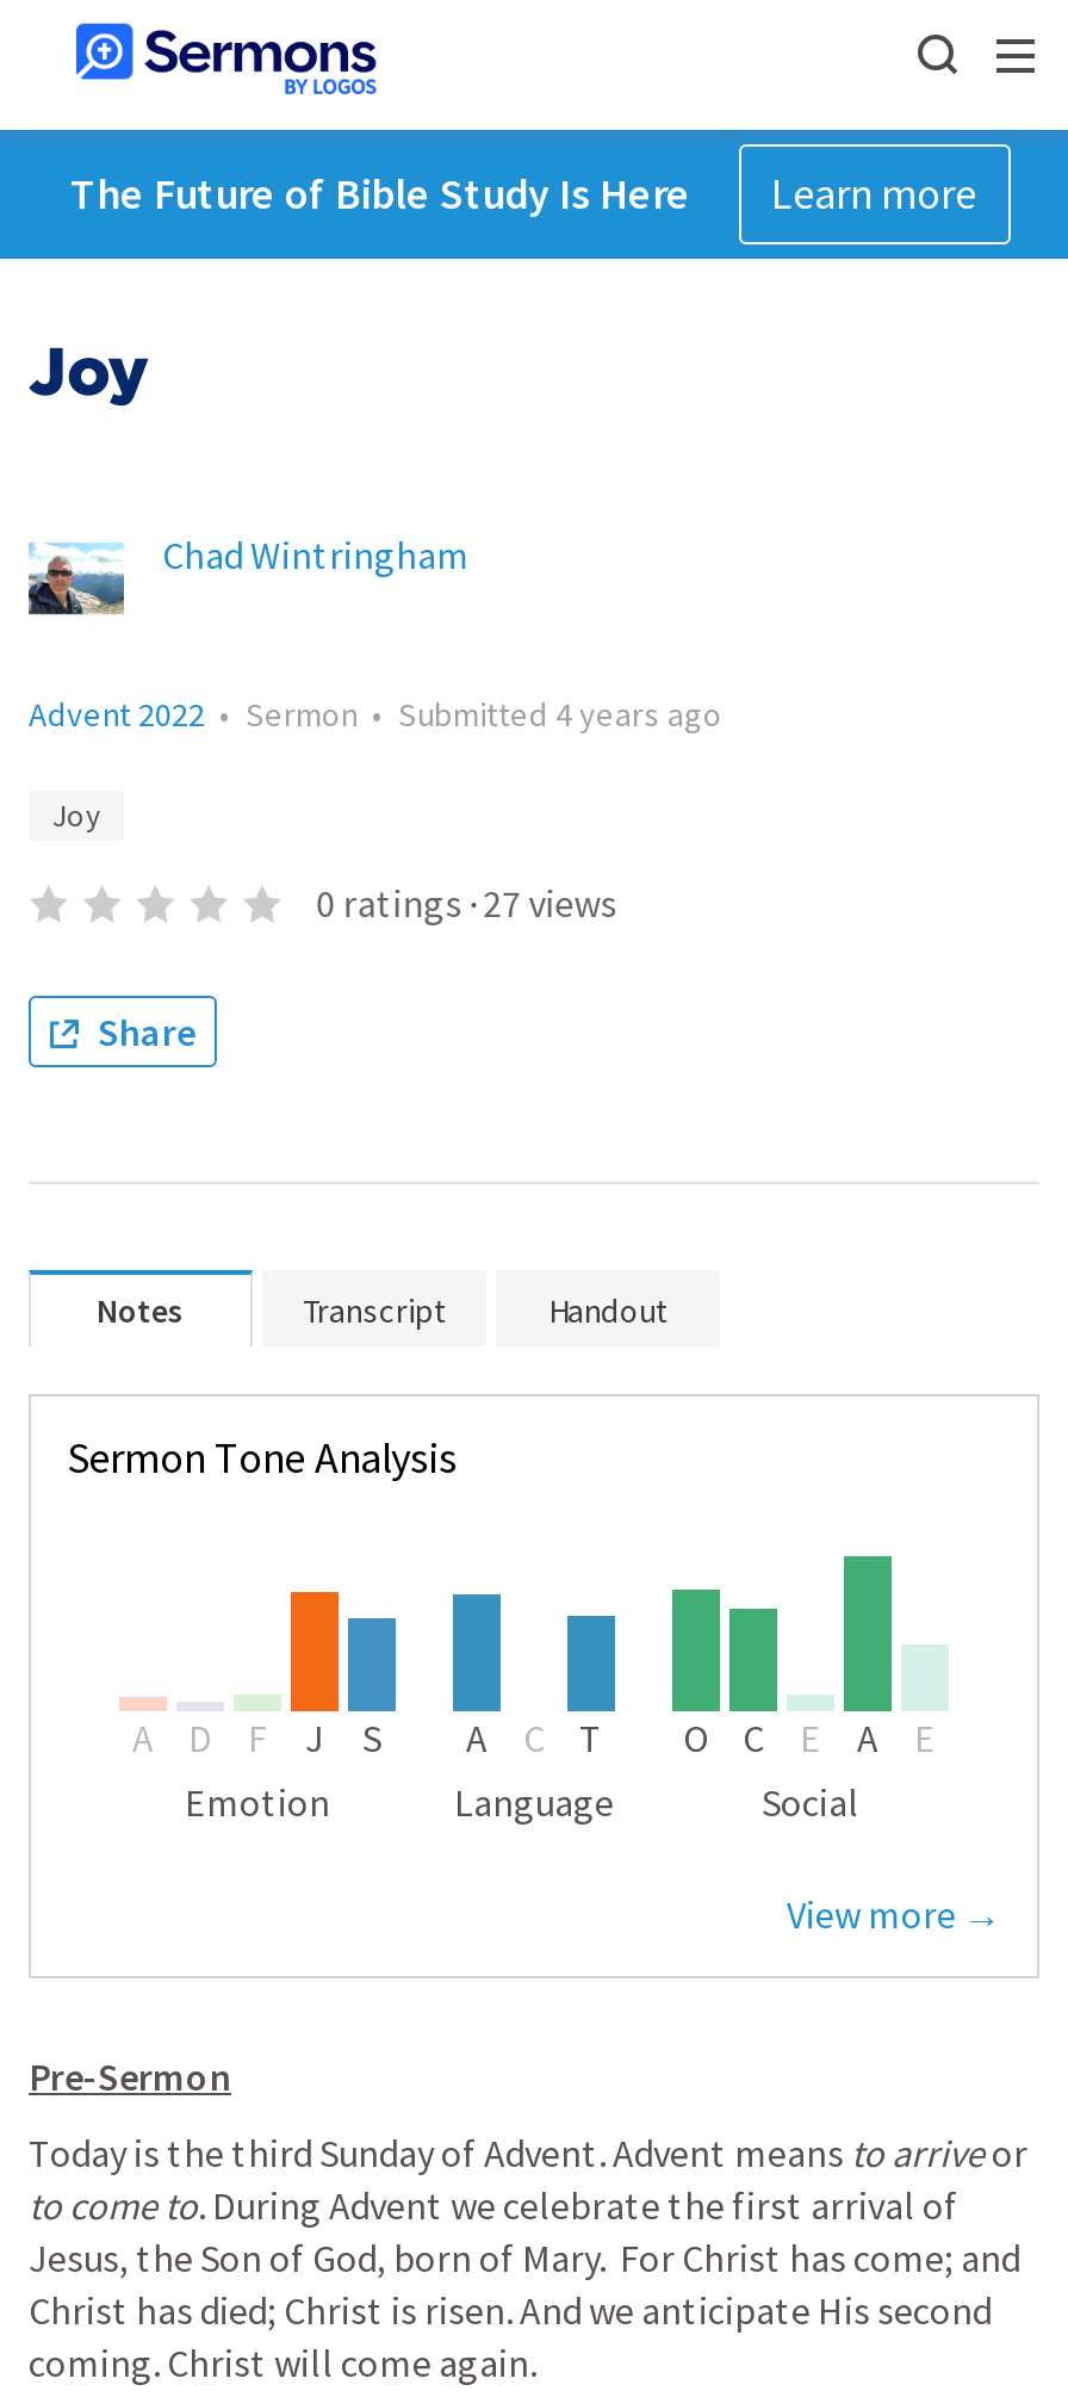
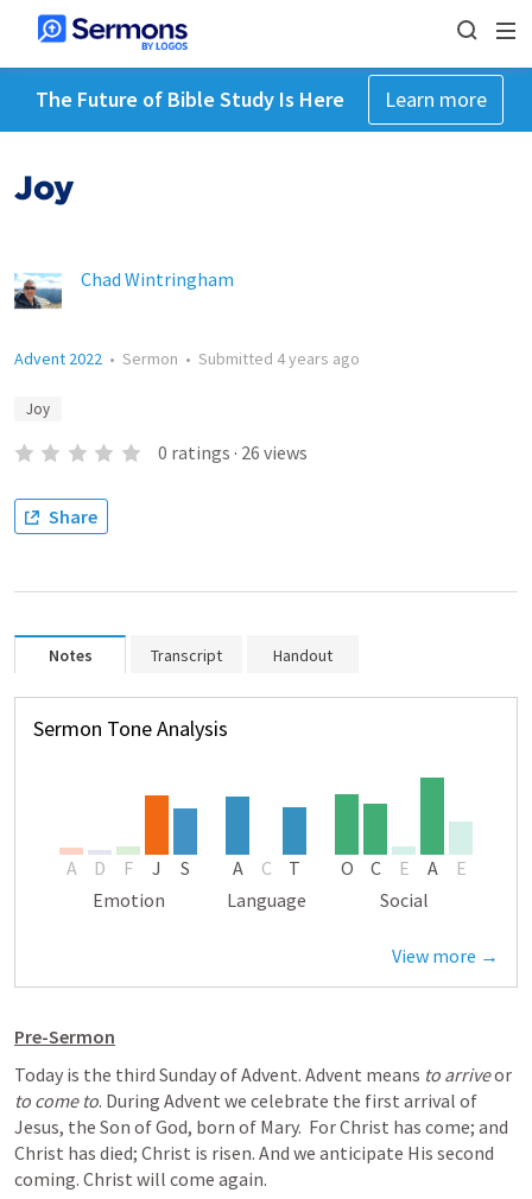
[316,879,617,927] 0 ratings · 27 views -> [158,440,307,464] 0 ratings · 26 views

